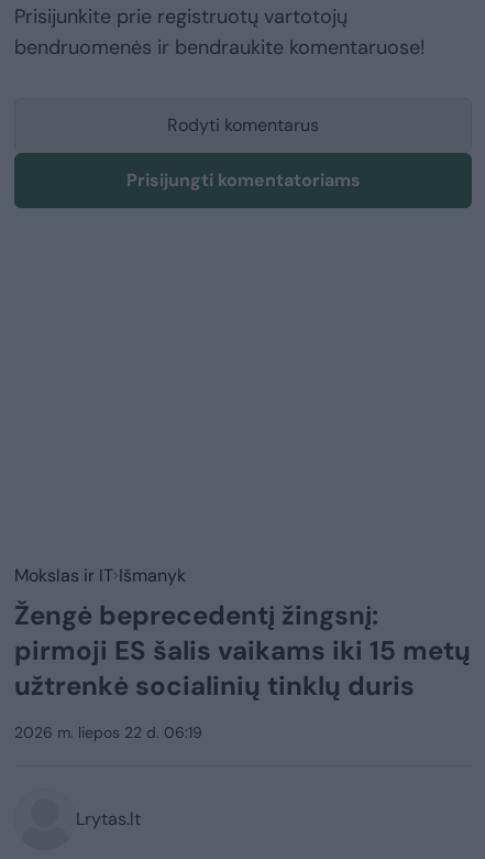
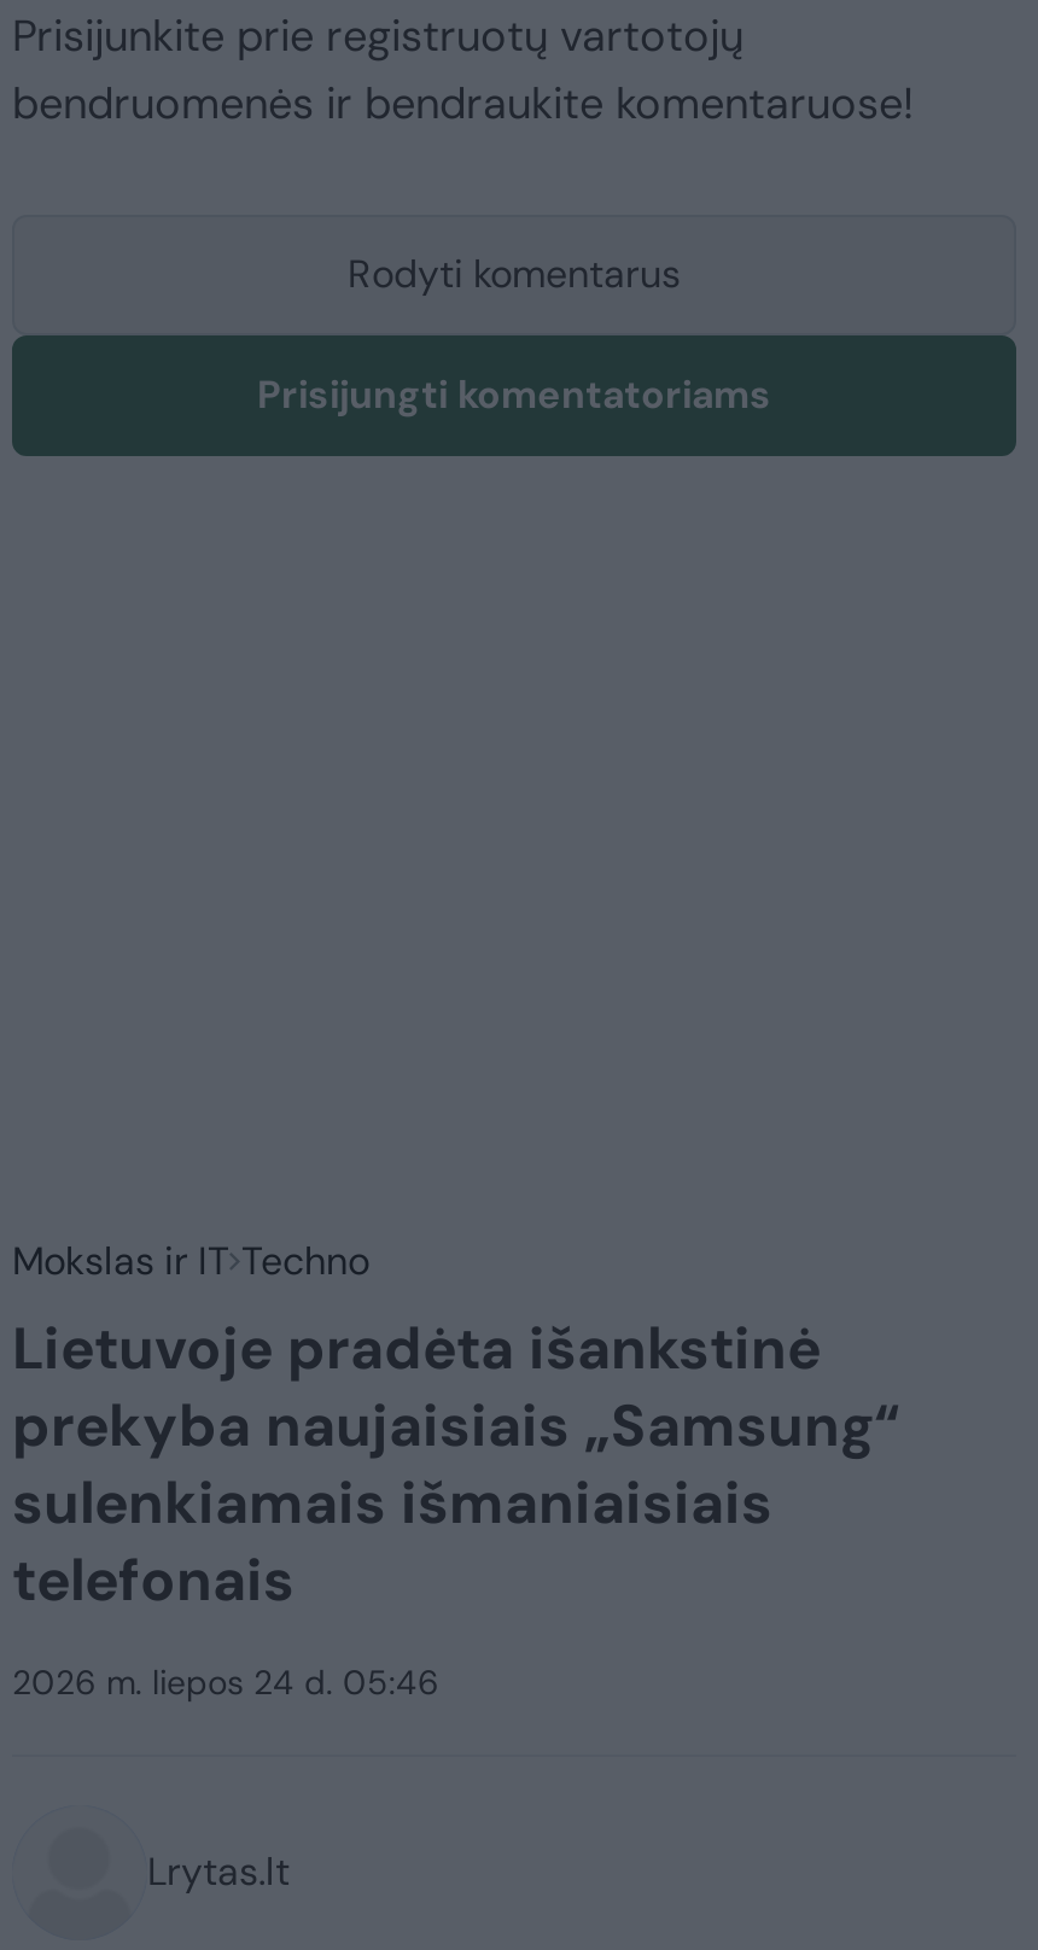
[14,564,471,703] Mokslas ir IT Išmanyk | Žengė beprecedentį žingsnį: | pirmoji ES šalis vaikams iki 15 metų | užtrenkė socialinių tinklų duris -> [12,1236,900,1617] Mokslas ir IT Techno | Lietuvoje pradėta išankstinė | prekyba naujaisiais „Samsung“ | sulenkiamais išmaniaisiais | telefonais
[14,723,202,742] 2026 m. liepos 22 d. 06:19 -> [12,1661,439,1704] 2026 m. liepos 24 d. 05:46

